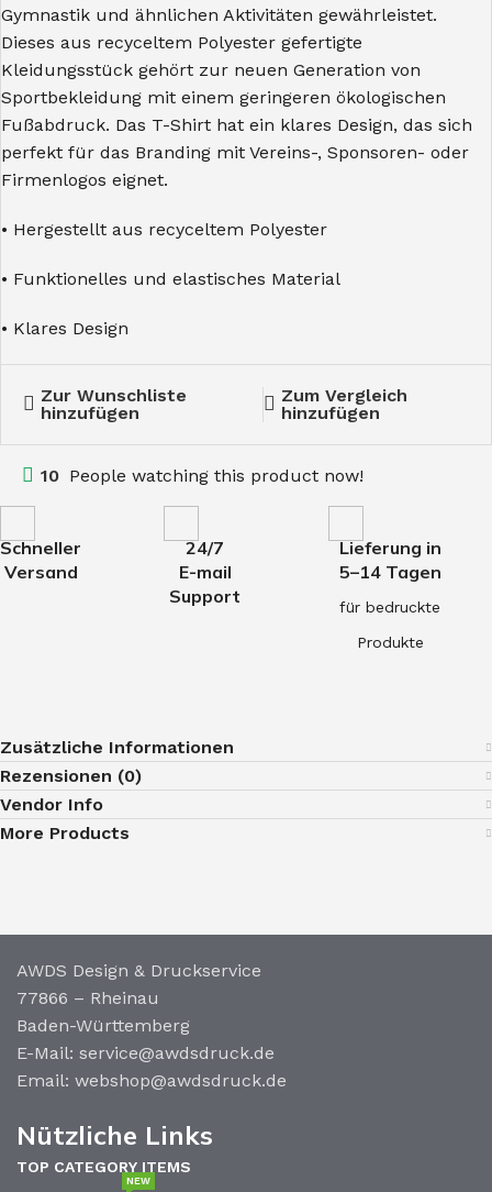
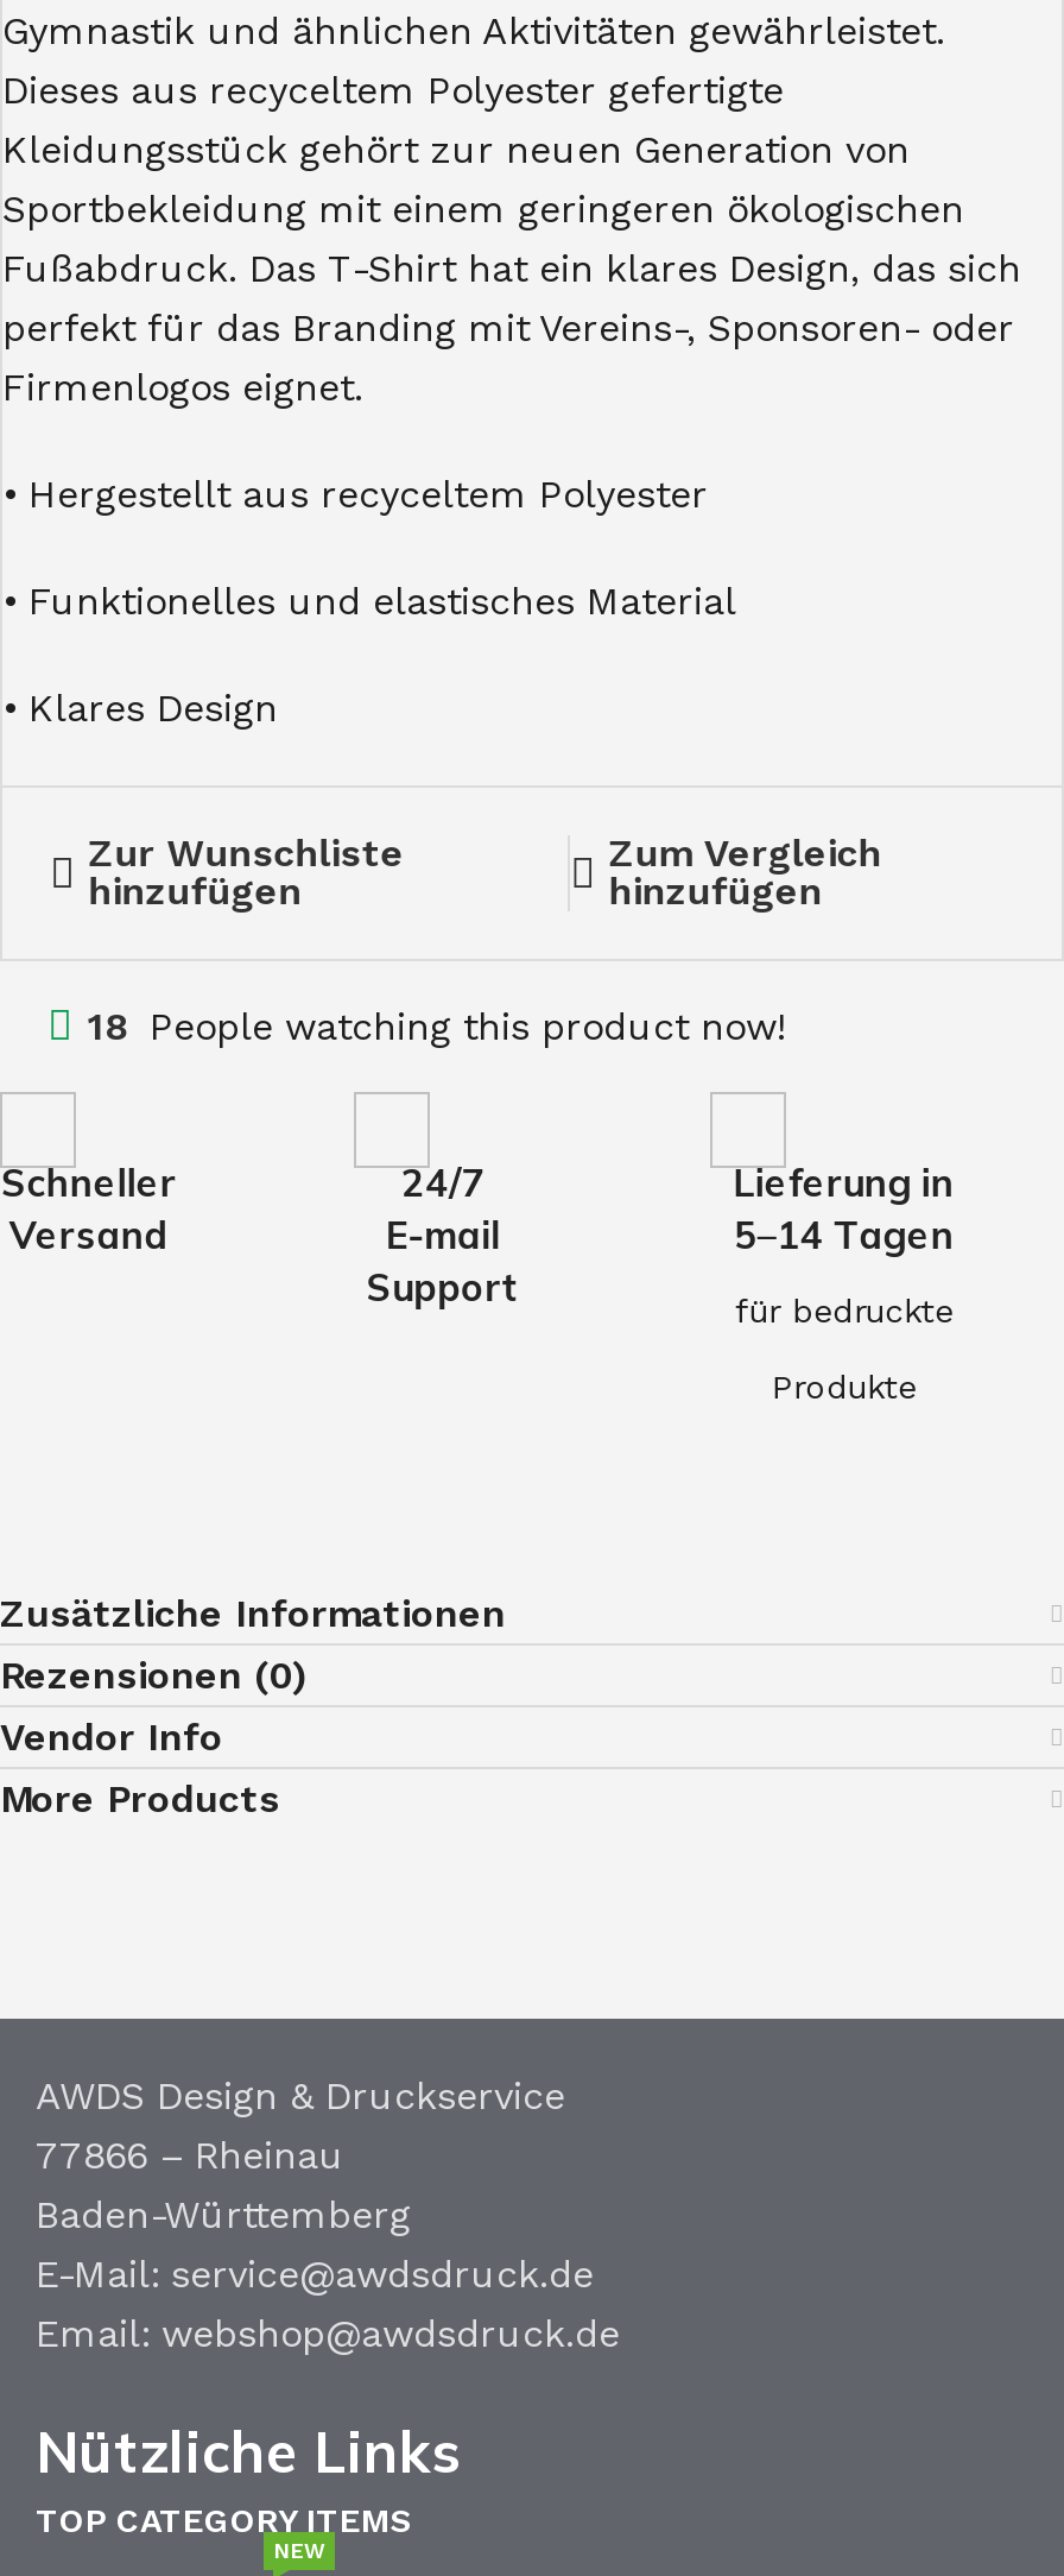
[41,465,364,485] 10 People watching this product now! -> [88,1004,786,1049] 18 People watching this product now!

